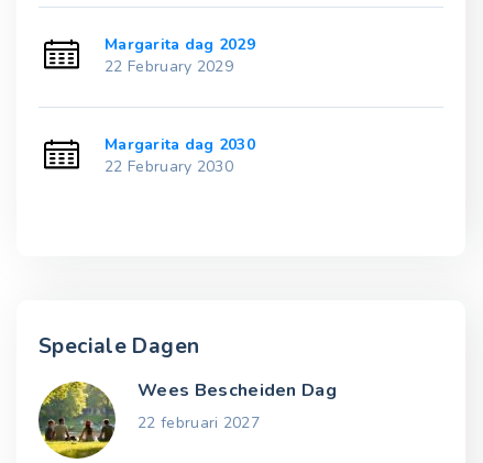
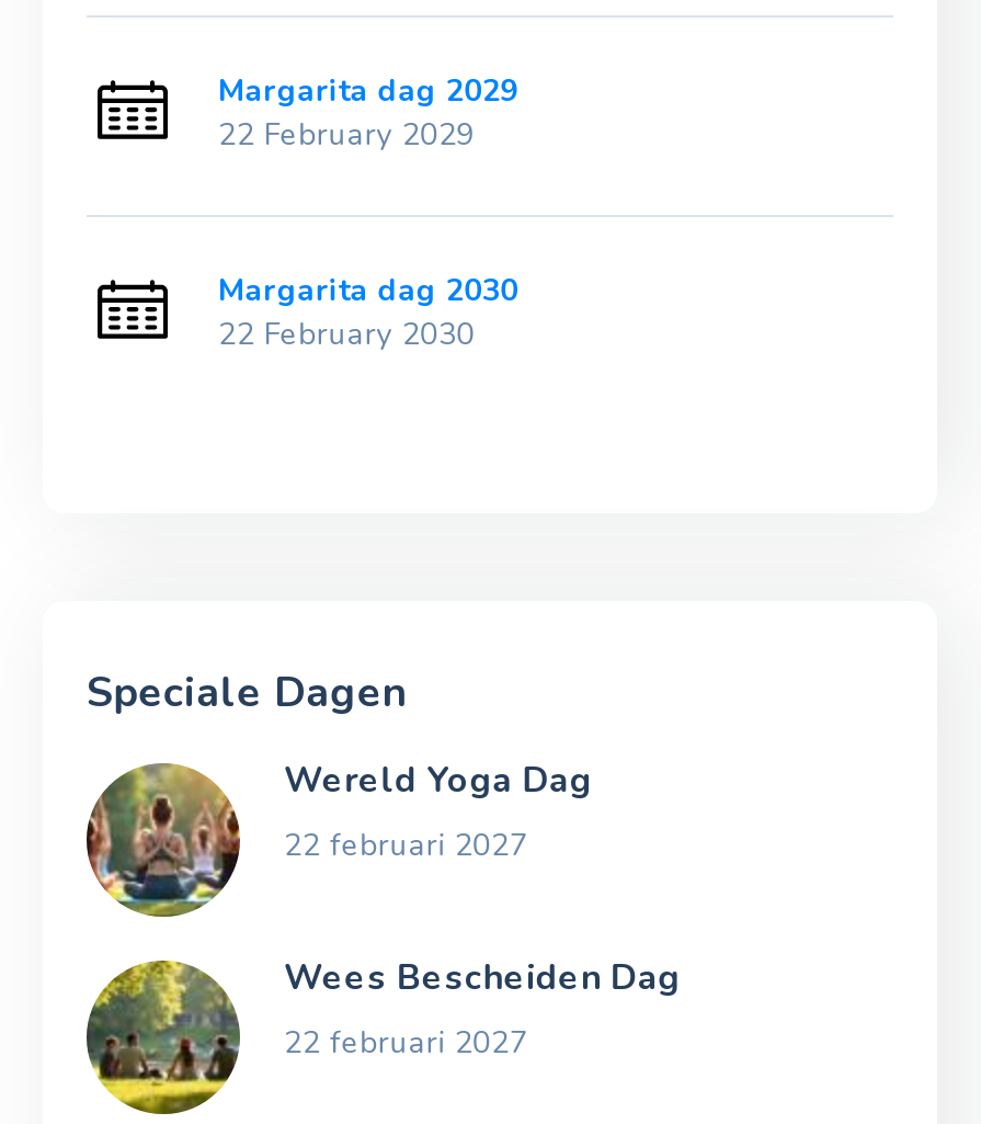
none -> [87,758,593,915] [image] | Wereld Yoga Dag | 22 februari 2027

